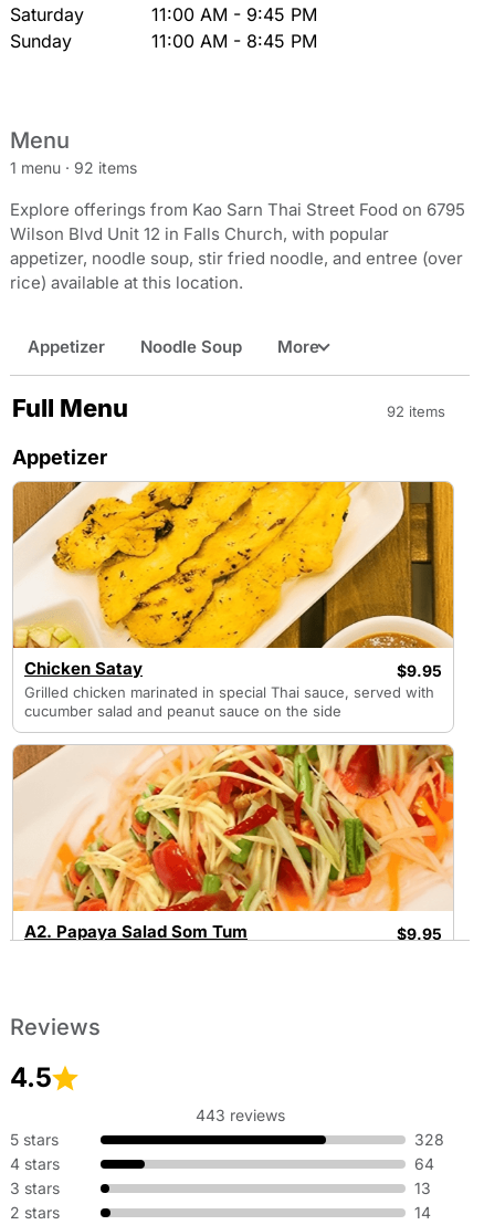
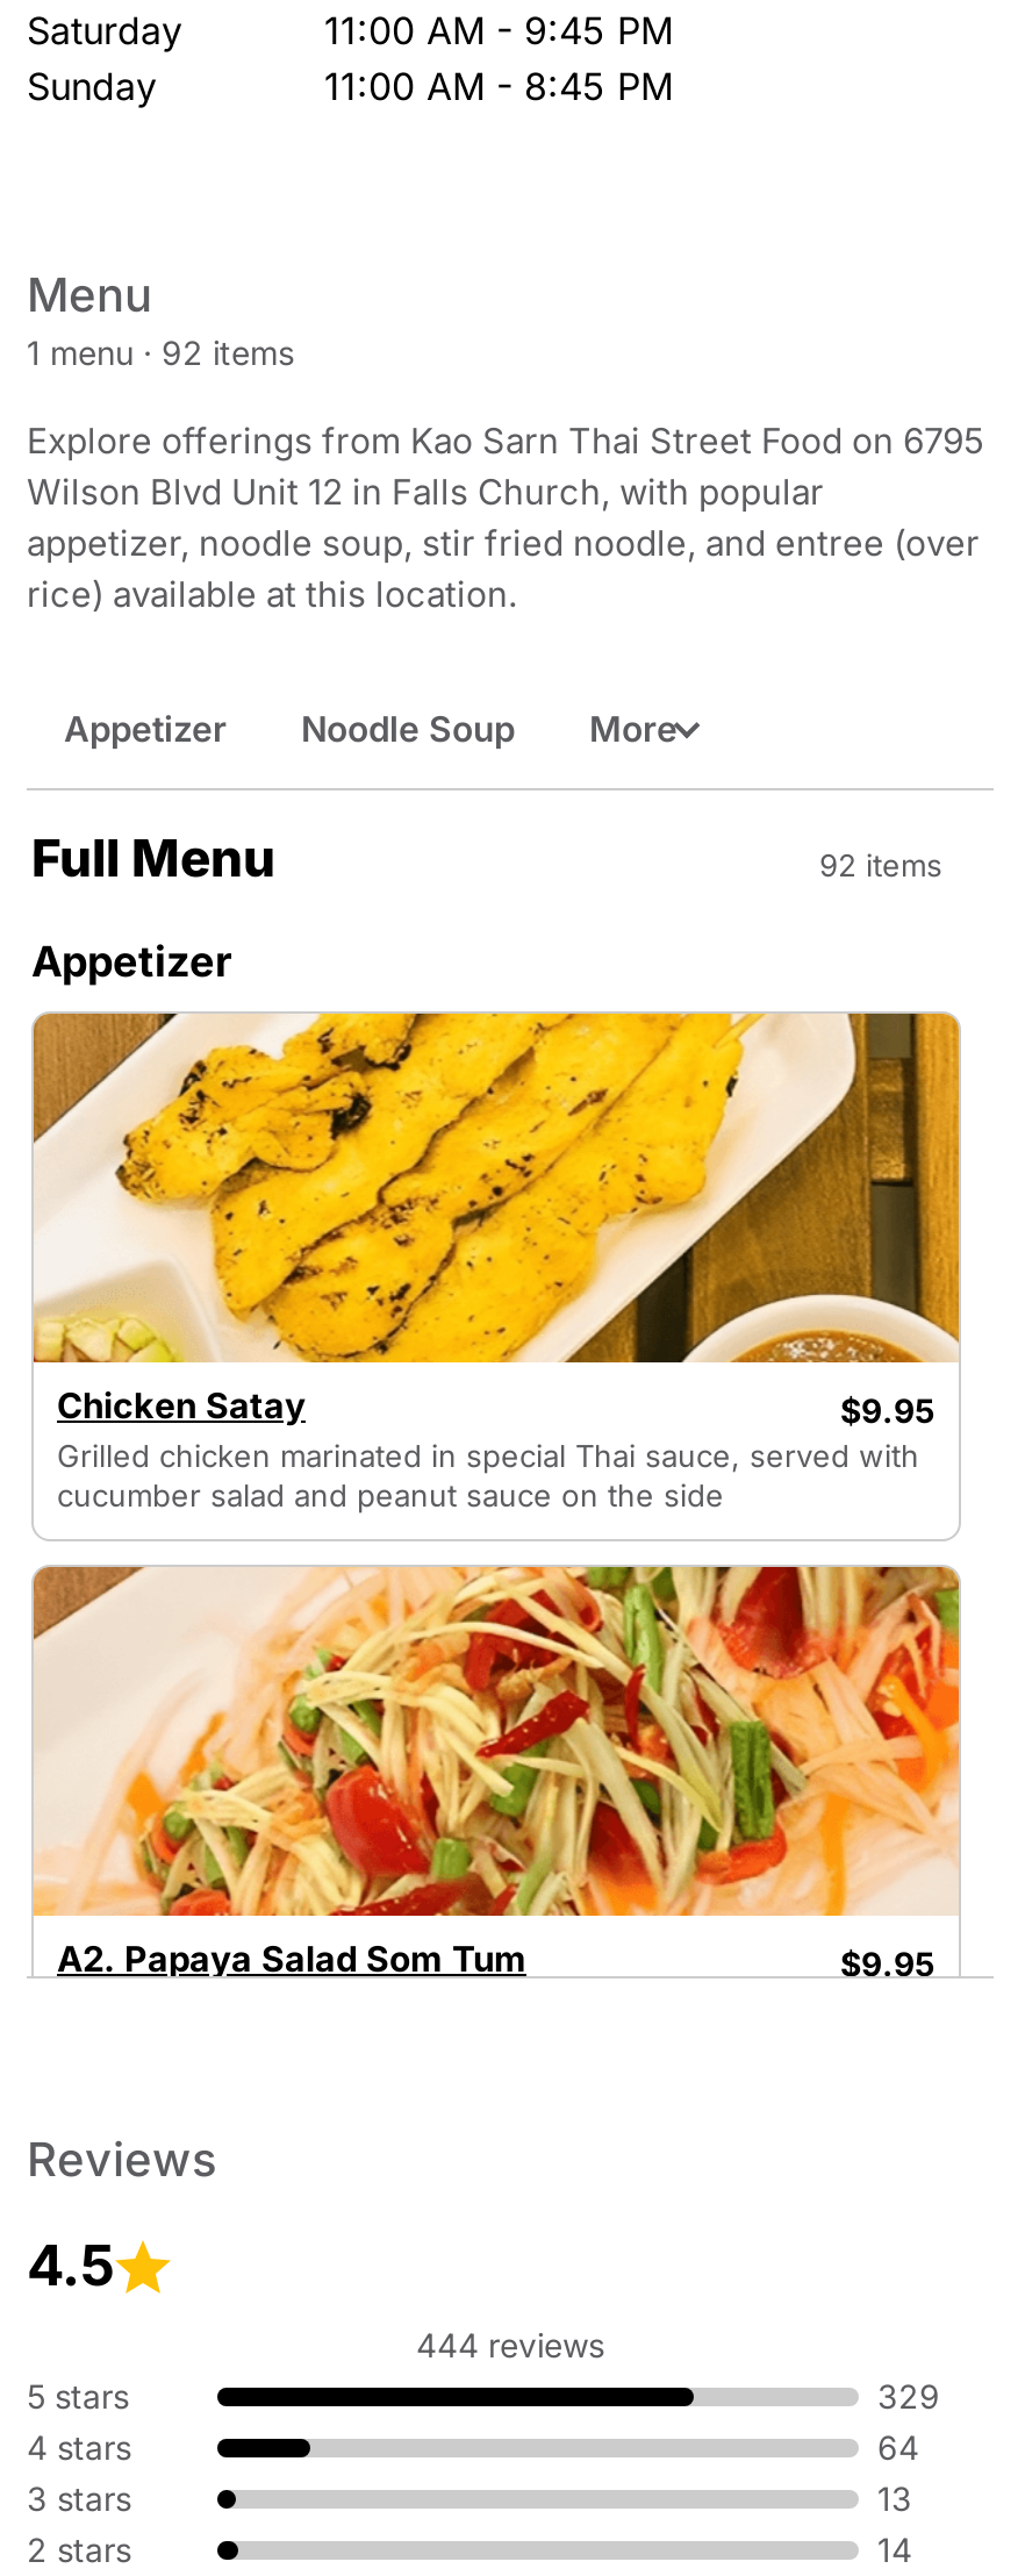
[195,1106,285,1124] 443 reviews -> [416,2325,604,2364] 444 reviews
[414,1130,444,1149] 328 -> [877,2376,940,2416] 329

